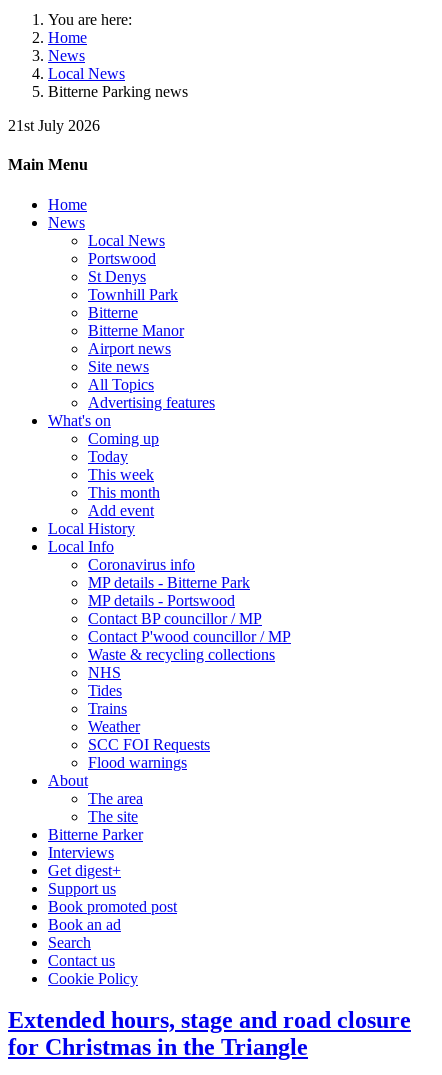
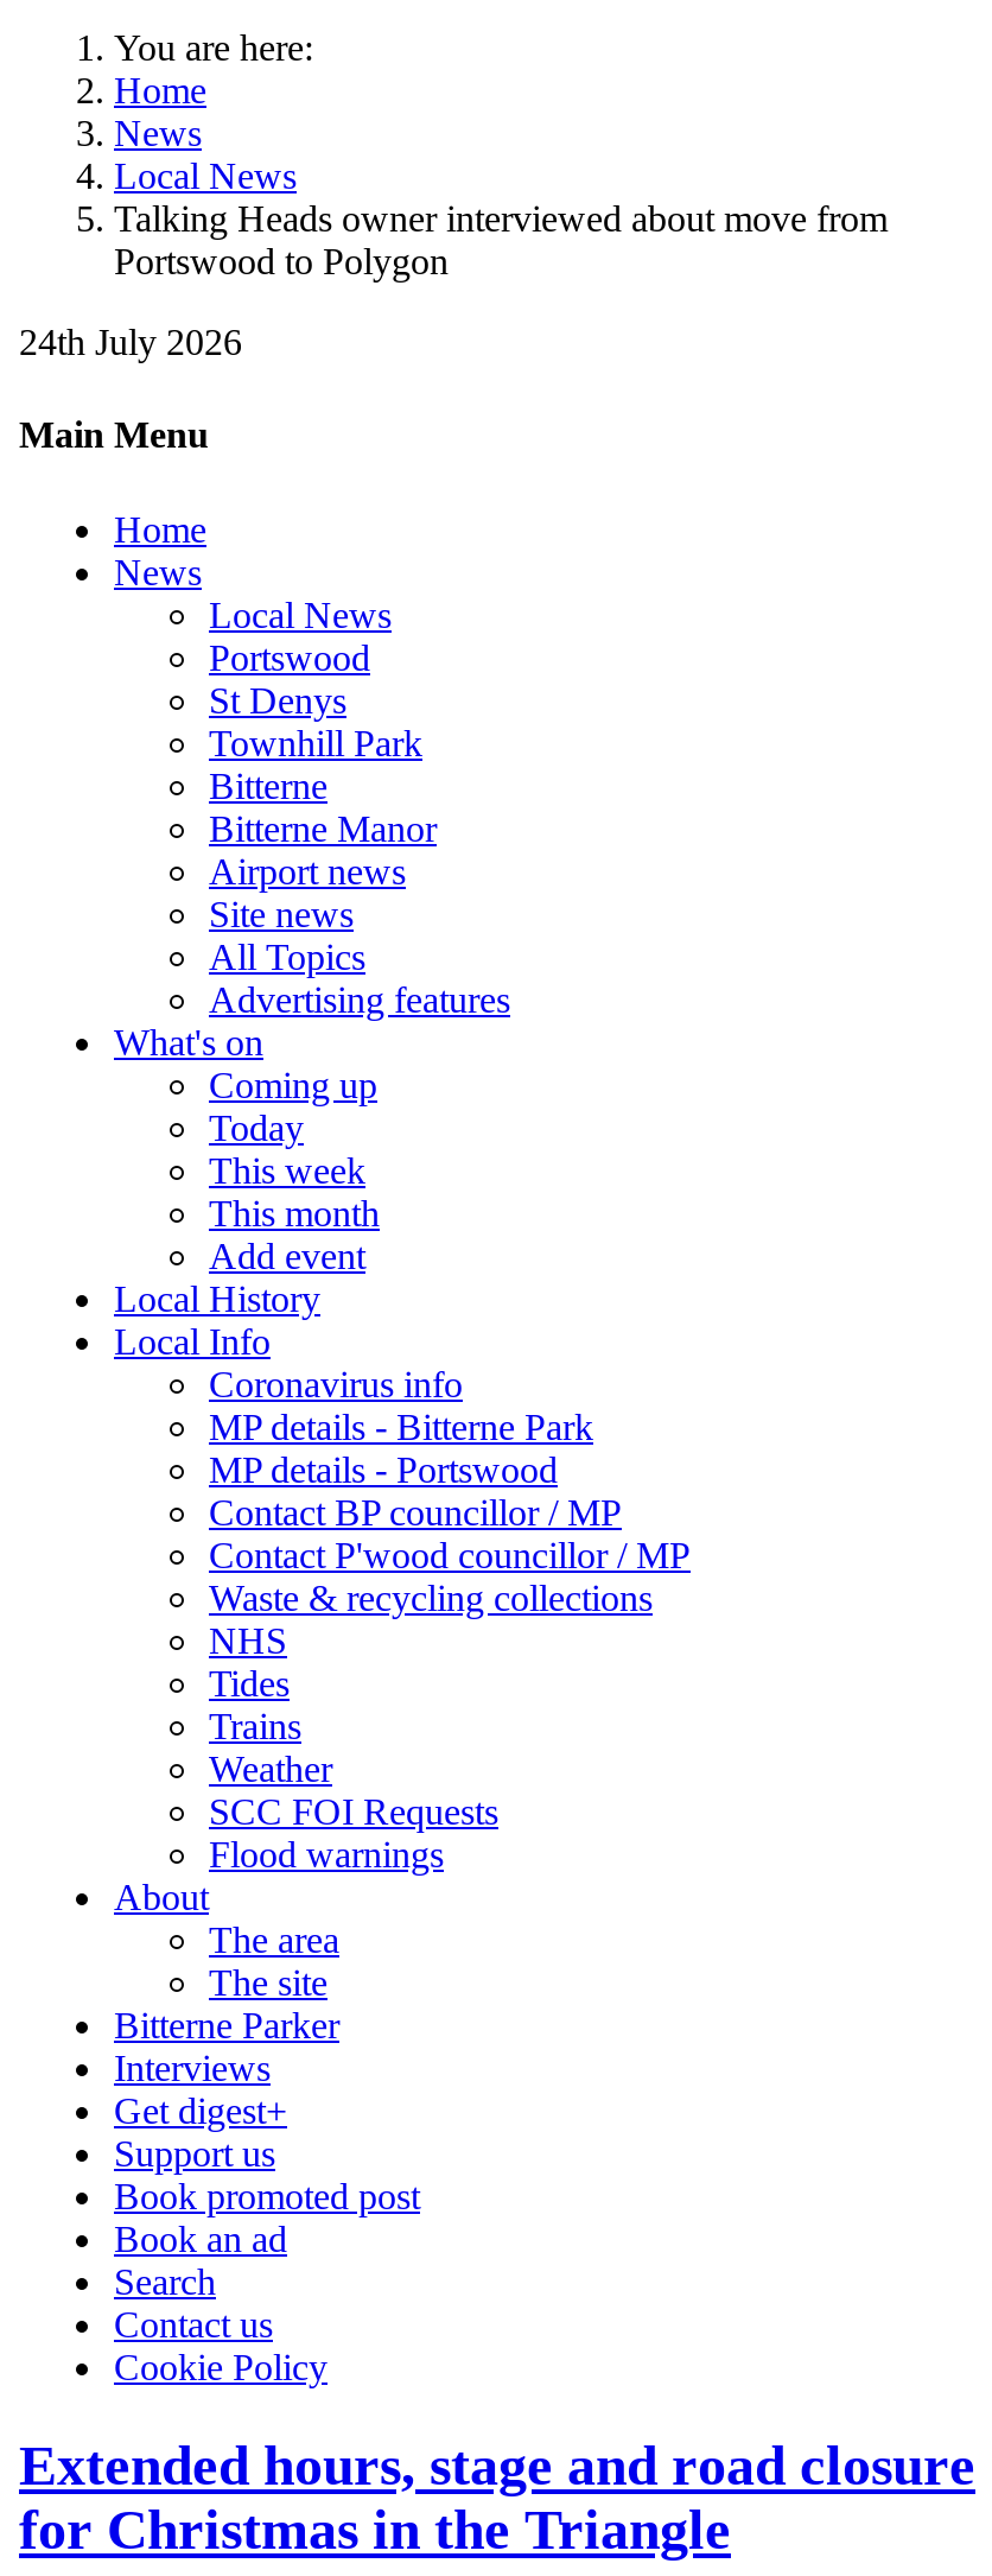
[48,83,188,100] Bitterne Parking news -> [114,198,888,281] Talking Heads owner interviewed about move from | Portswood to Polygon
[8,117,100,134] 21st July 2026 -> [19,322,242,362] 24th July 2026

